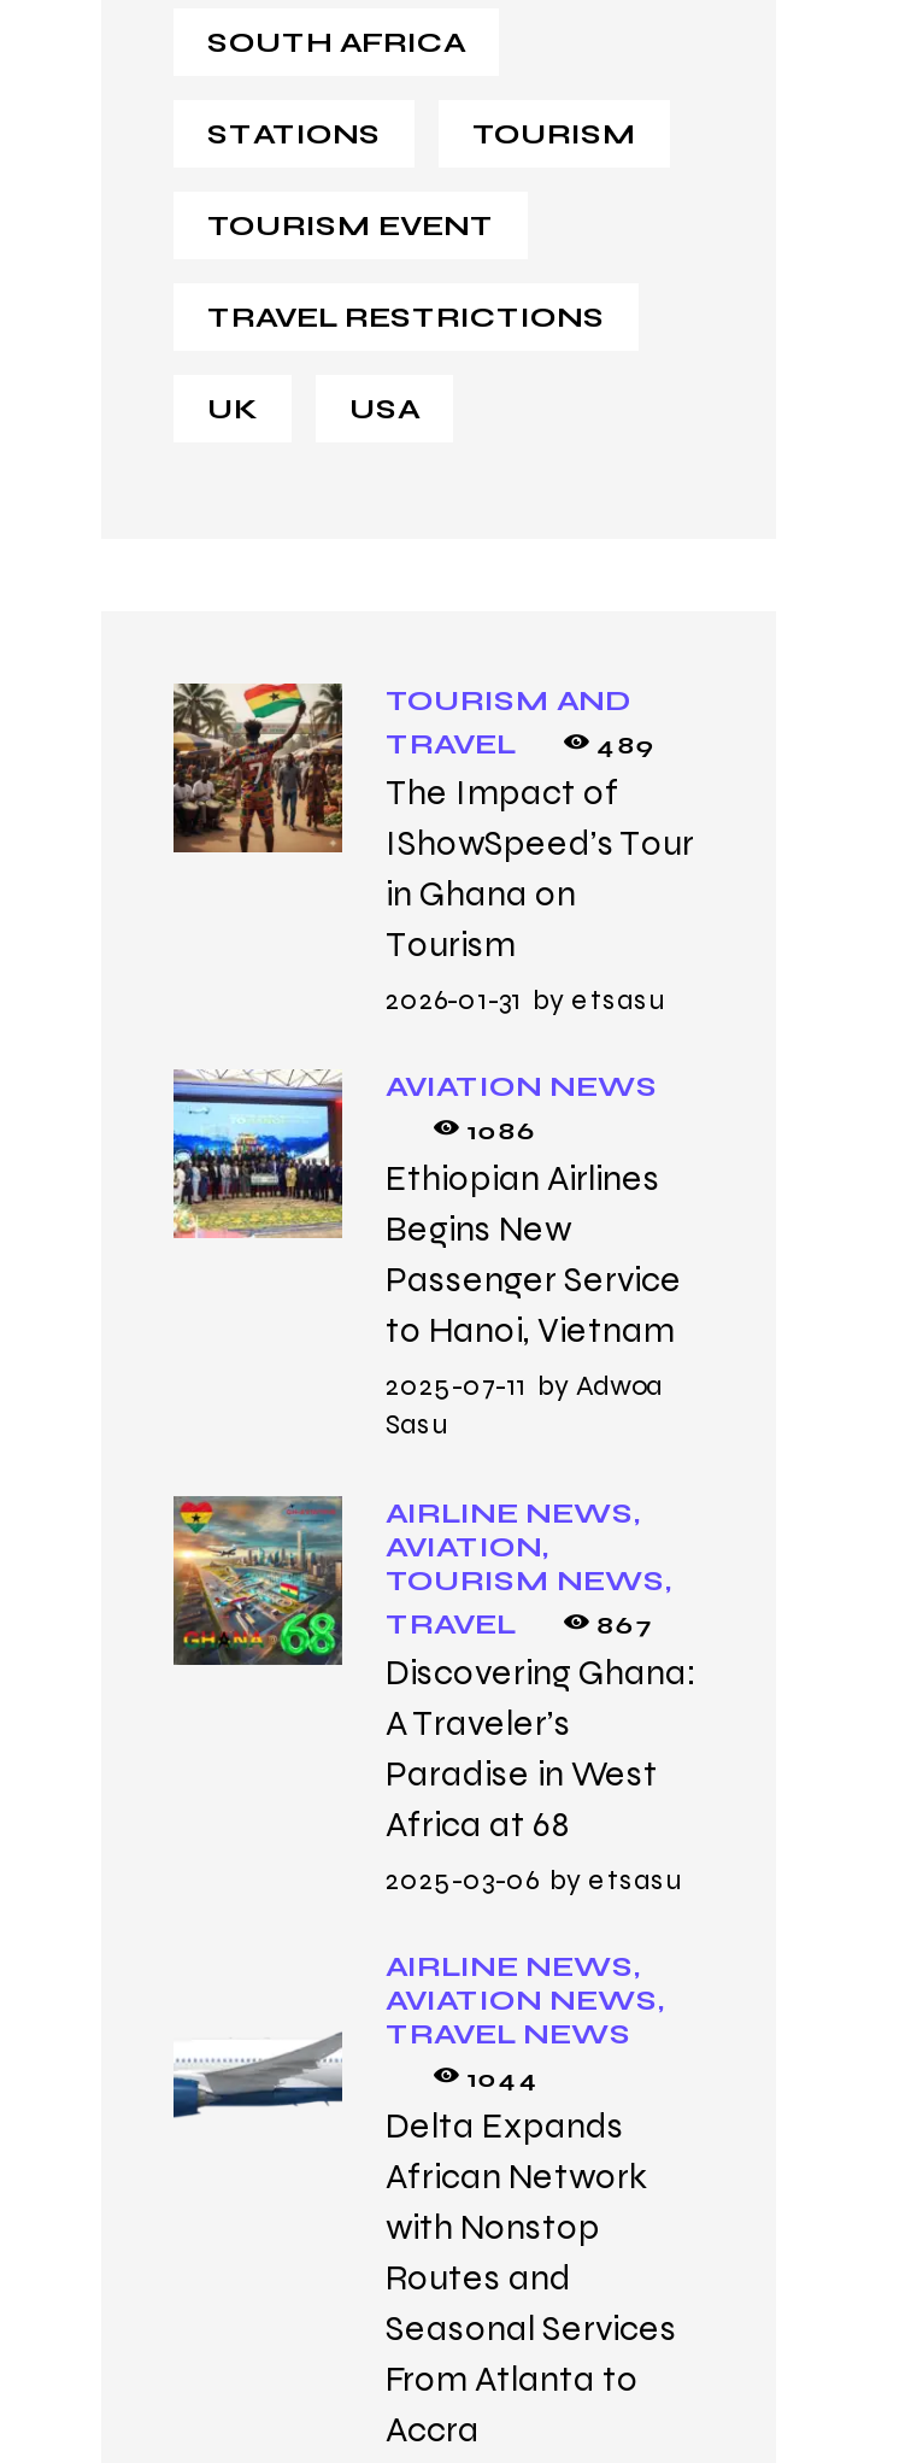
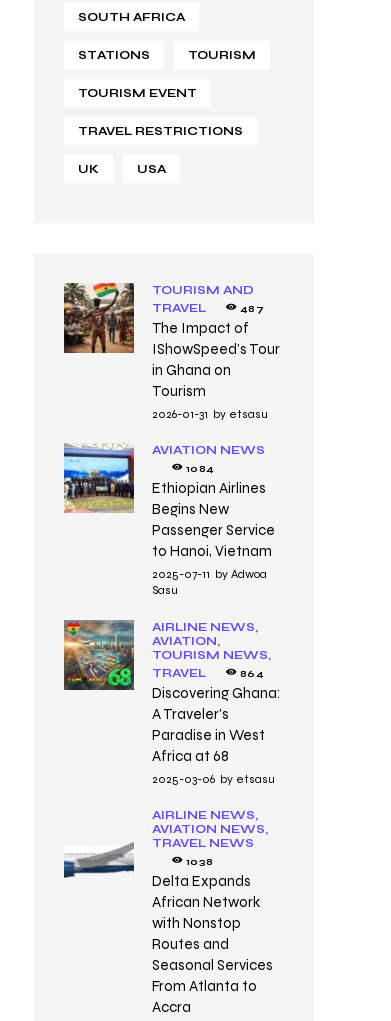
[597,728,656,760] 489 -> [240,302,264,315] 487
[467,1116,537,1147] 1086 -> [186,462,215,475] 1084
[597,1609,656,1640] 867 -> [240,667,264,680] 864
[467,2064,540,2095] 1044 -> [186,855,214,868] 1038

